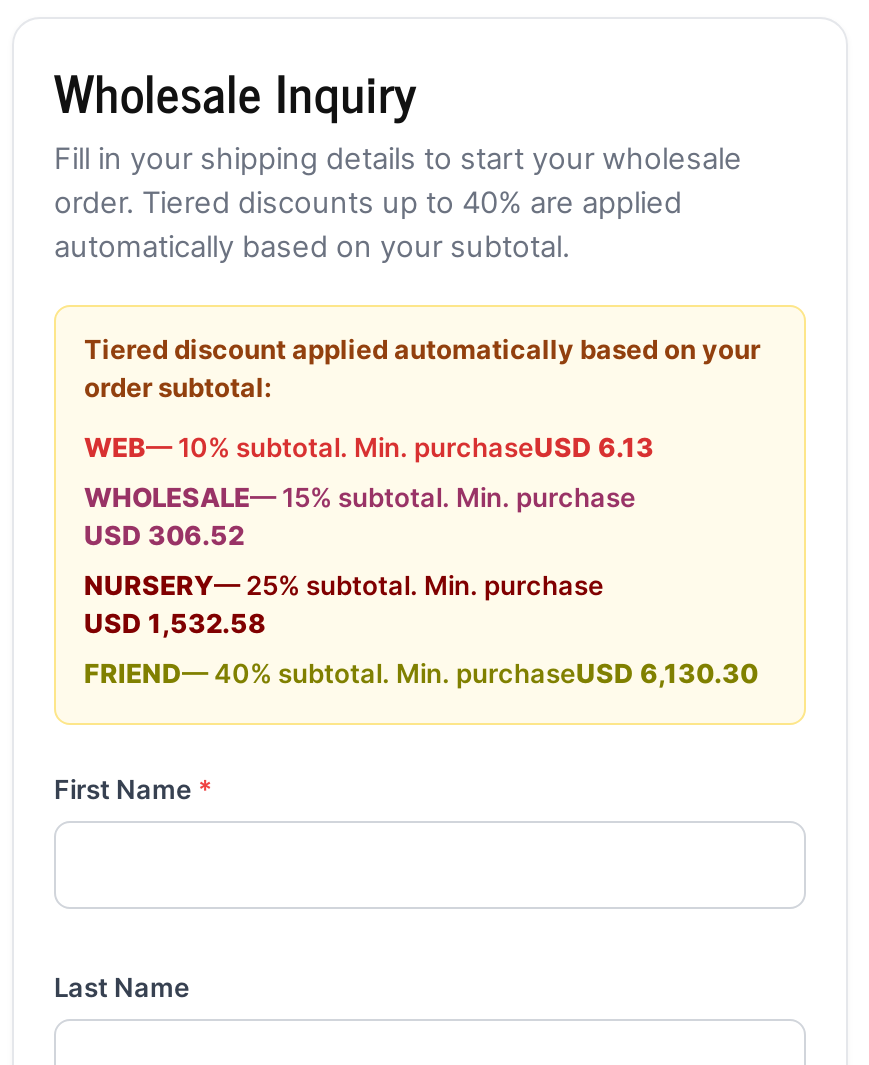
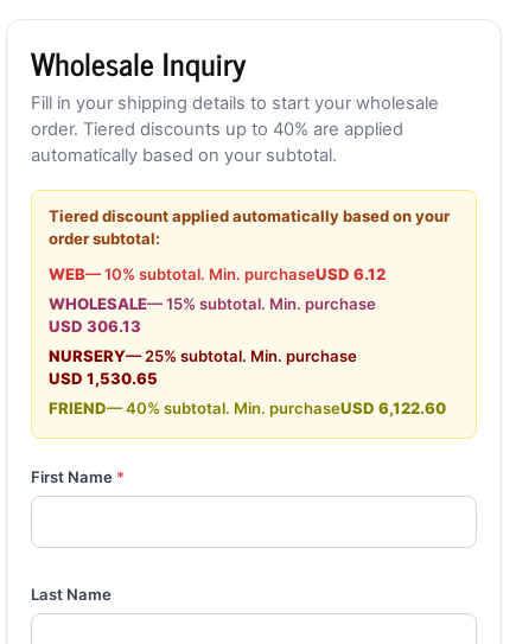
[84,431,654,463] WEB— 10% subtotal. Min. purchaseUSD 6.13 -> [49,264,386,283] WEB— 10% subtotal. Min. purchaseUSD 6.12
[84,519,244,551] USD 306.52 -> [49,316,141,335] USD 306.13
[84,607,266,639] USD 1,532.58 -> [49,369,158,388] USD 1,530.65
[84,657,758,689] FRIEND— 40% subtotal. Min. purchaseUSD 6,130.30 -> [49,398,446,417] FRIEND— 40% subtotal. Min. purchaseUSD 6,122.60

